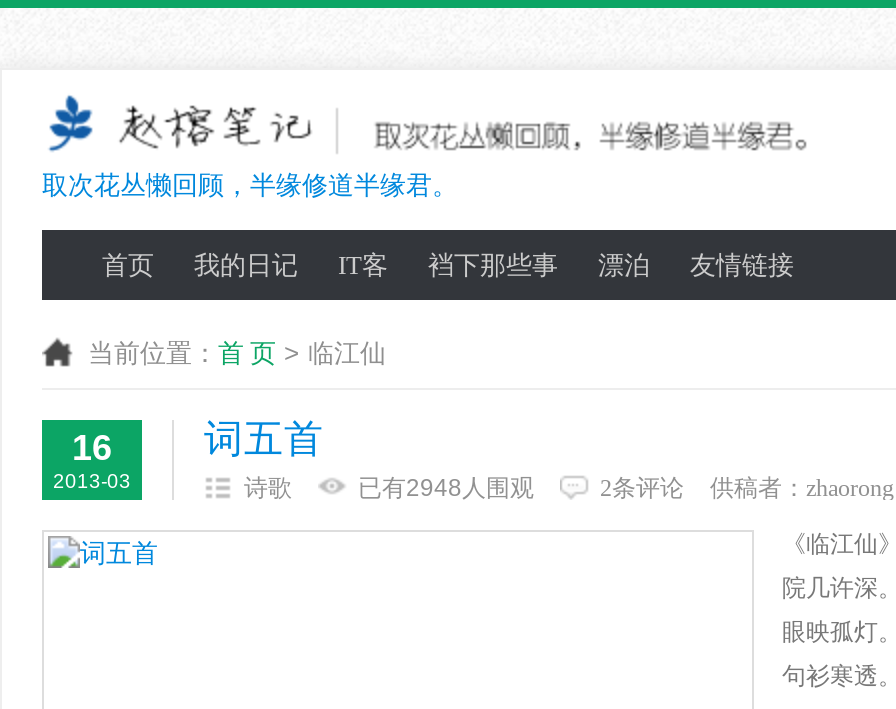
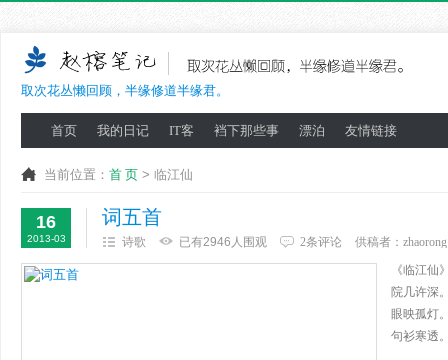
[358,474,534,502] 已有2948人围观 -> [179,235,267,249] 已有2946人围观

